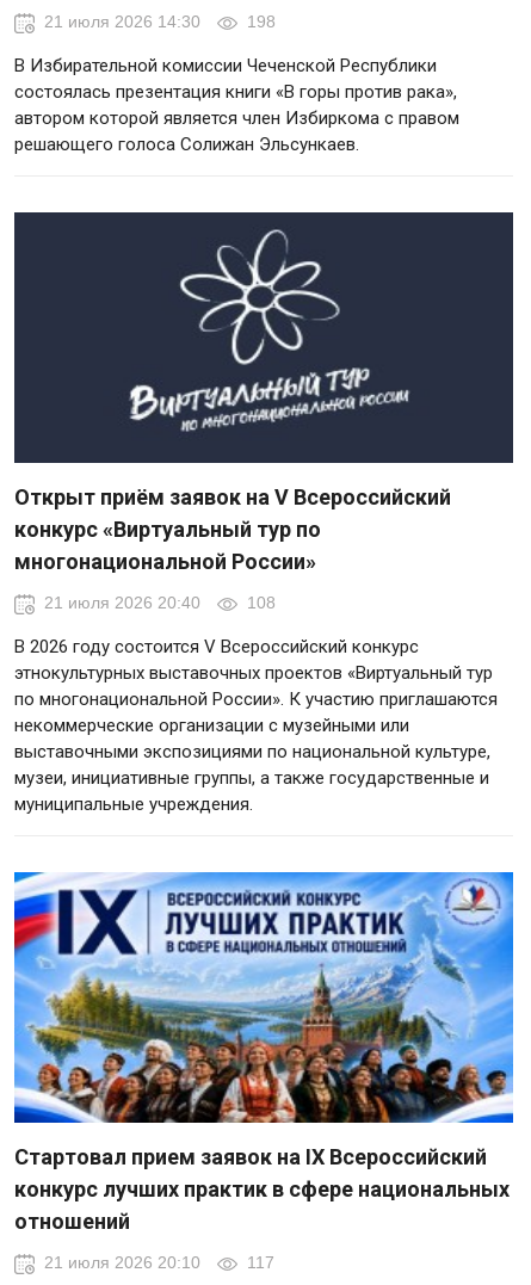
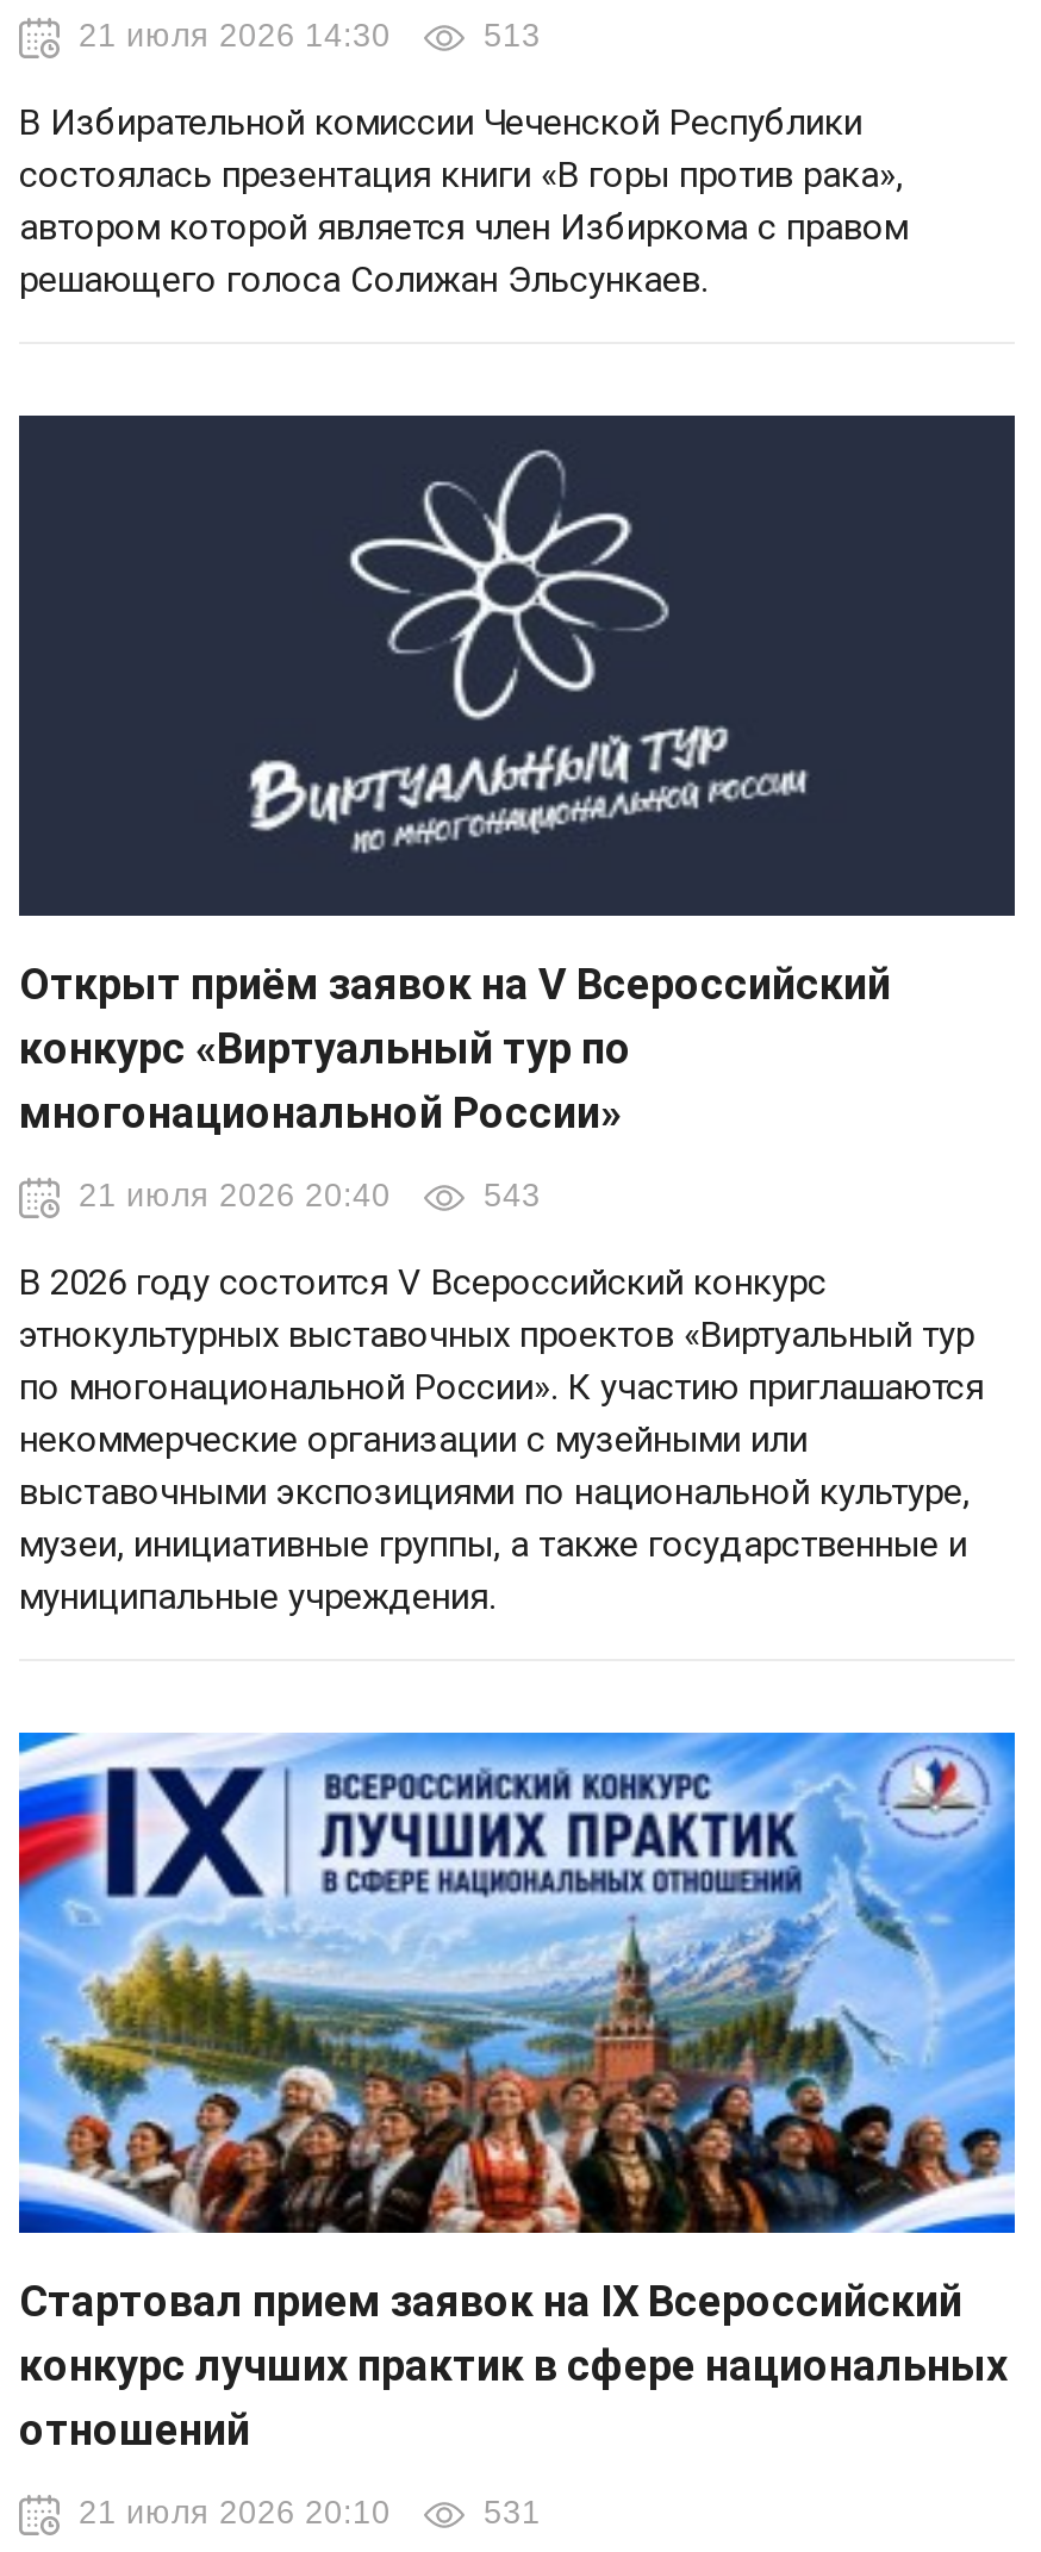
[247,13,276,31] 198 -> [484,18,541,54] 513
[247,594,276,612] 108 -> [484,1178,541,1213] 543
[247,1254,274,1272] 117 -> [484,2495,541,2531] 531

